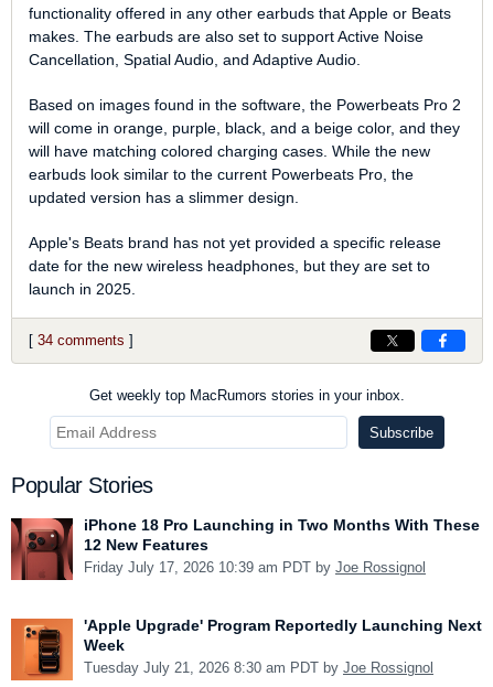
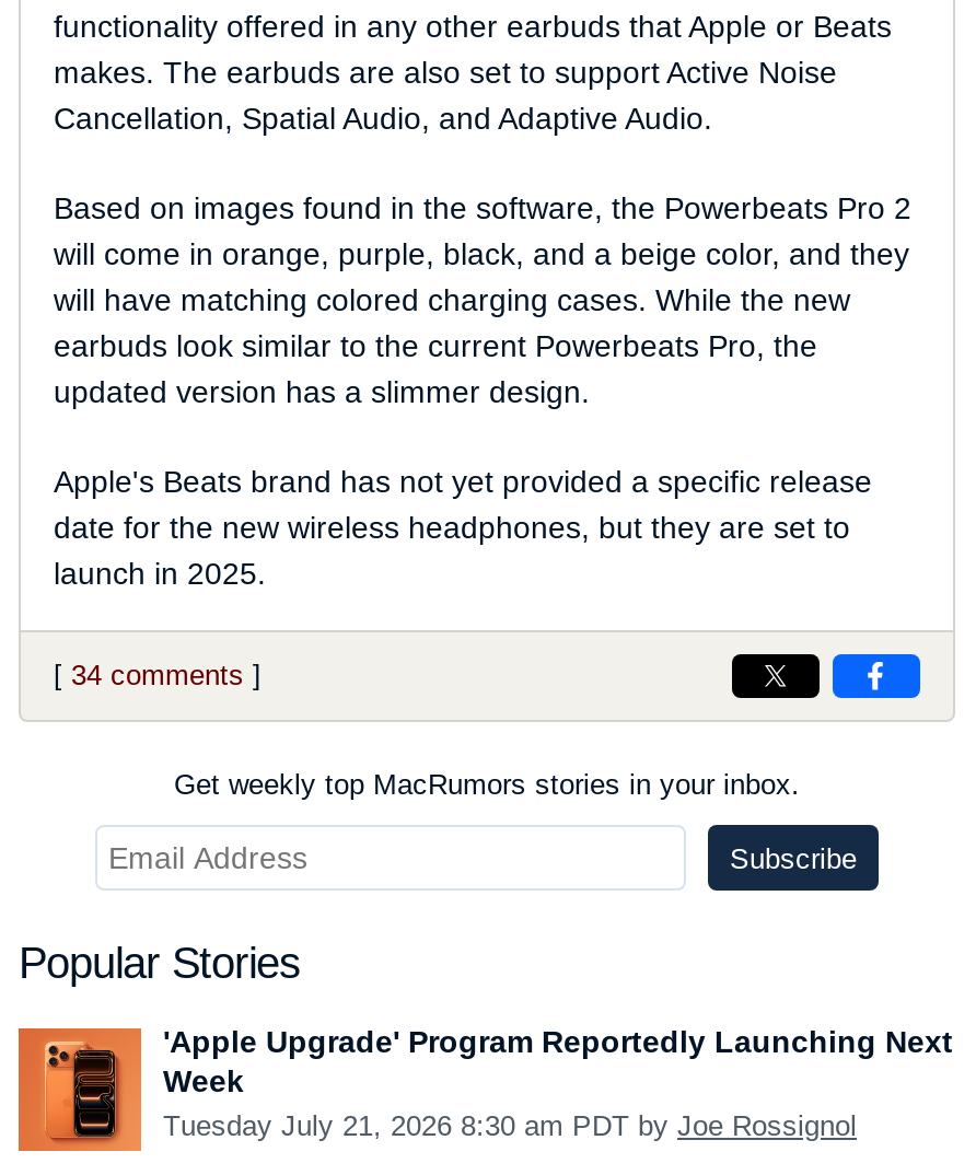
[10,516,480,581] [image] | iPhone 18 Pro Launching in Two Months With These | 12 New Features | Friday July 17, 2026 10:39 am PDT by Joe Rossignol -> none

